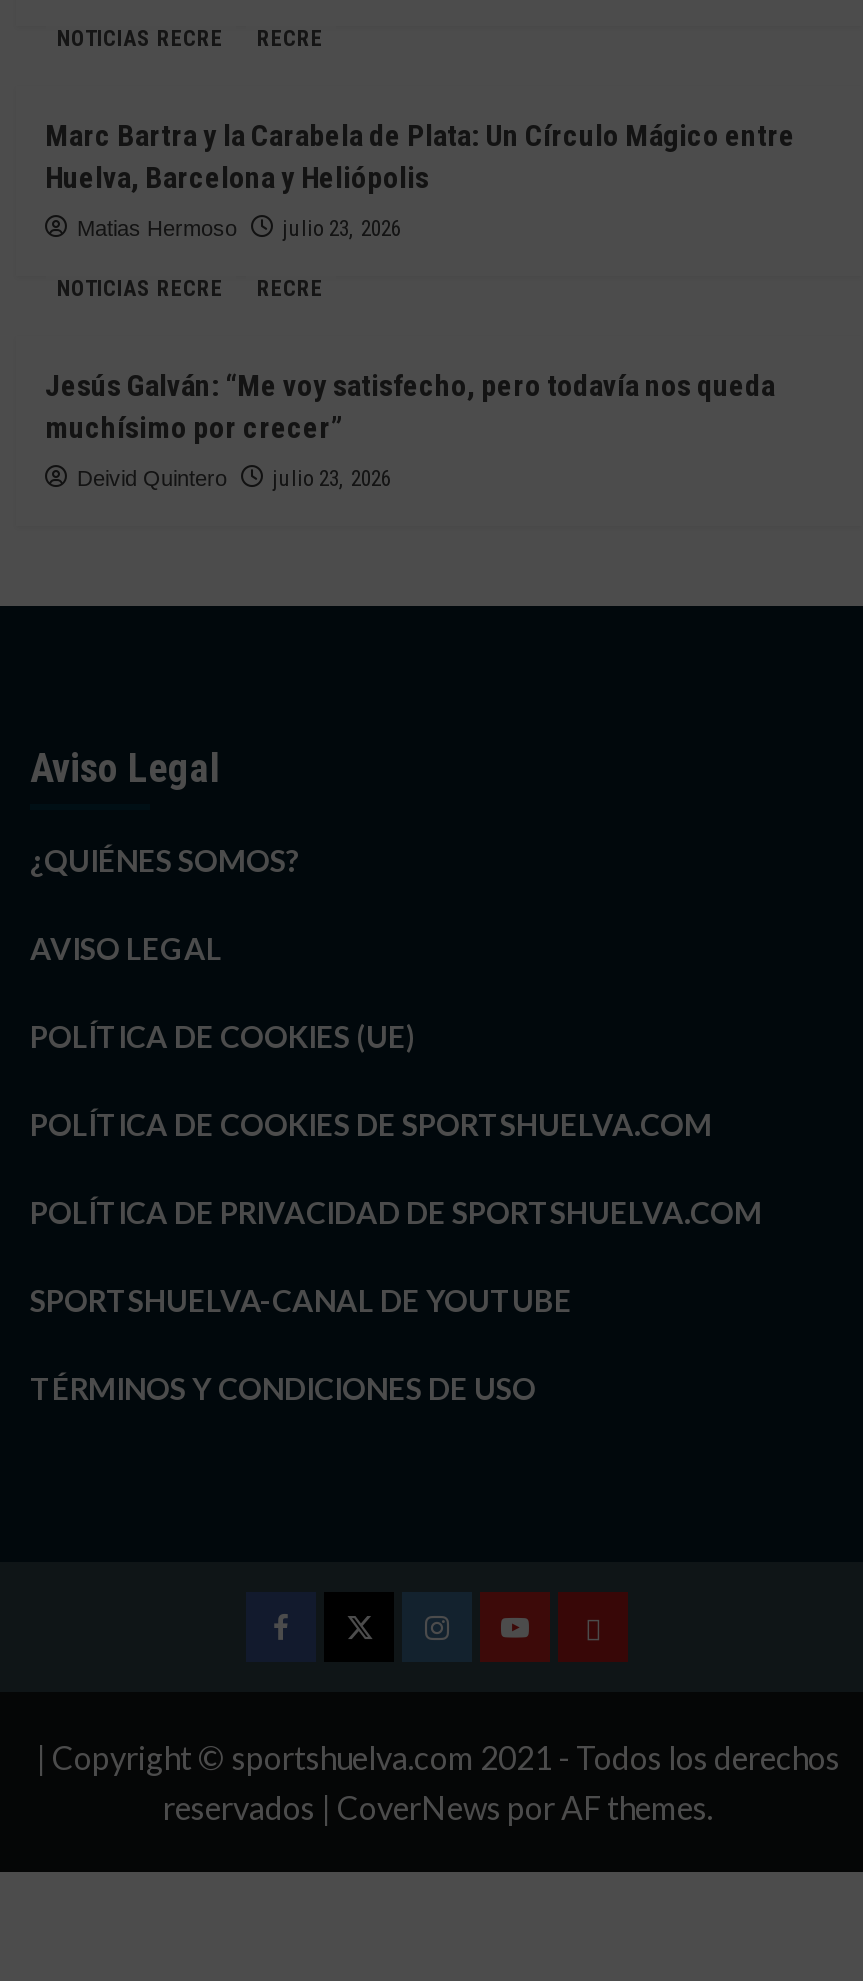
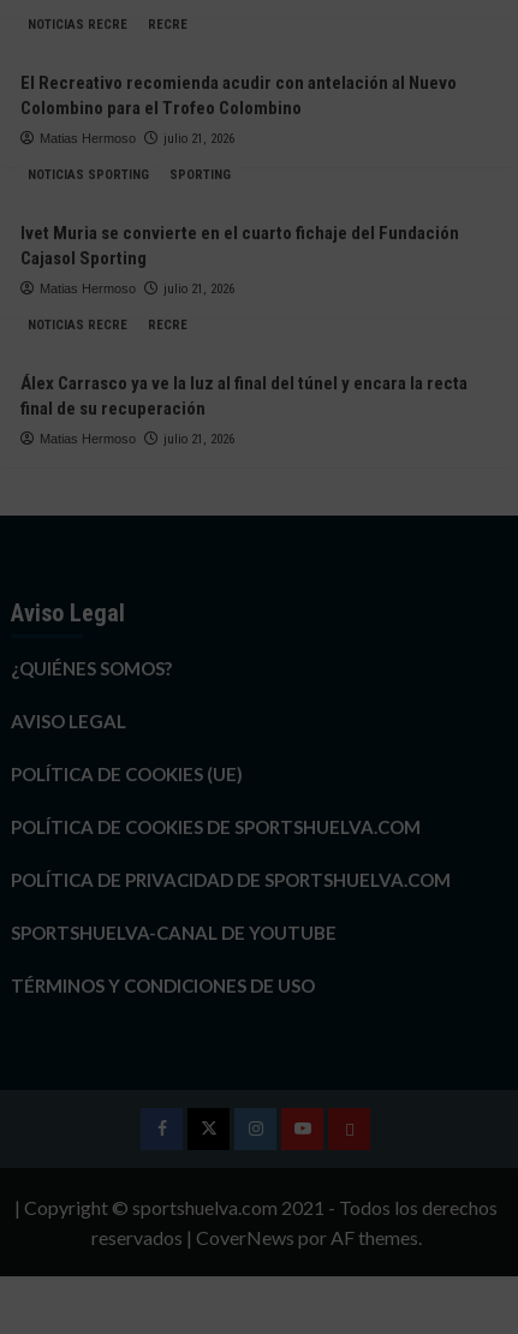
[45,119,795,197] Marc Bartra y la Carabela de Plata: Un Círculo Mágico entre | Huelva, Barcelona y Heliópolis -> [20,72,456,119] El Recreativo recomienda acudir con antelación al Nuevo | Colombino para el Trofeo Colombino
[283,217,401,243] julio 23, 2026 -> [20,131,459,297] julio 21, 2026 | NOTICIAS SPORTING | SPORTING | Ivet Muria se convierte en el cuarto fichaje del Fundación | Cajasol Sporting | Matias Hermoso | julio 21, 2026
[45,369,775,447] Jesús Galván: “Me voy satisfecho, pero todavía nos queda | muchísimo por crecer” -> [20,372,467,419] Álex Carrasco ya ve la luz al final del túnel y encara la recta | final de su recuperación
[77,467,391,493] Deivid Quintero | julio 23, 2026 -> [39,431,234,447] Matias Hermoso | julio 21, 2026

